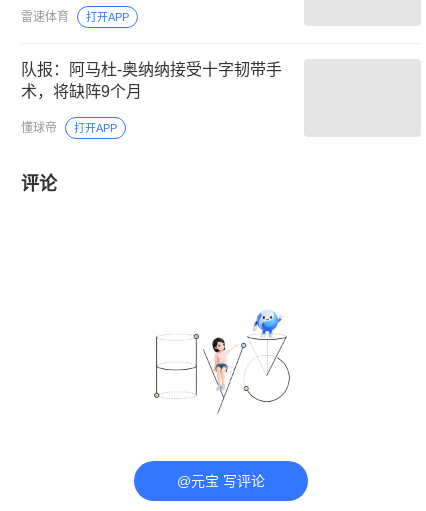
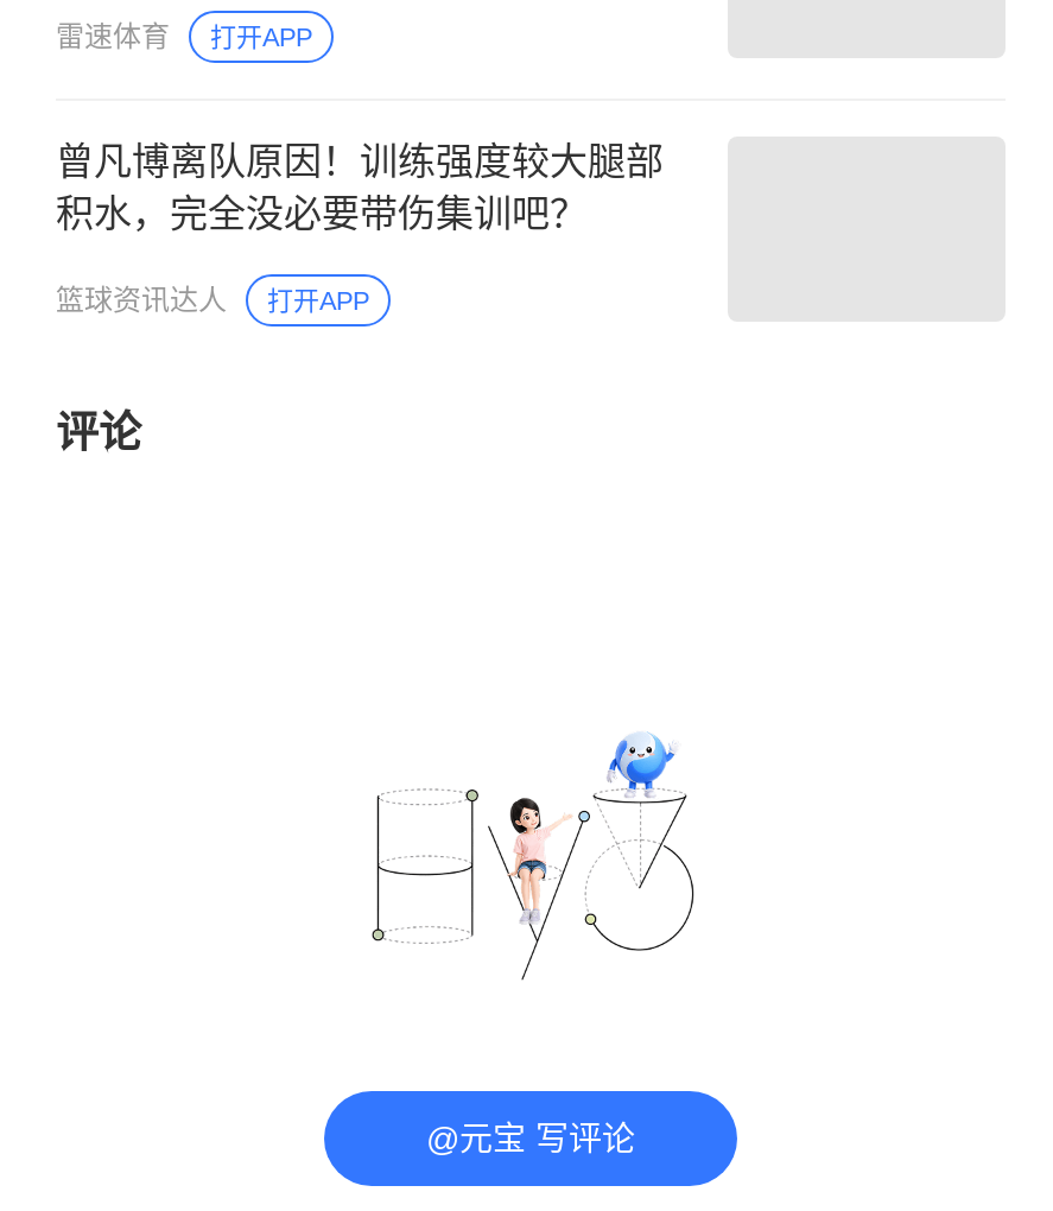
[21,61,282,100] 队报：阿马杜-奥纳纳接受十字韧带手 | 术，将缺阵9个月 -> [56,142,664,235] 曾凡博离队原因！训练强度较大腿部 | 积水，完全没必要带伤集训吧？
[21,121,57,135] 懂球帝 -> [56,285,227,318] 篮球资讯达人

